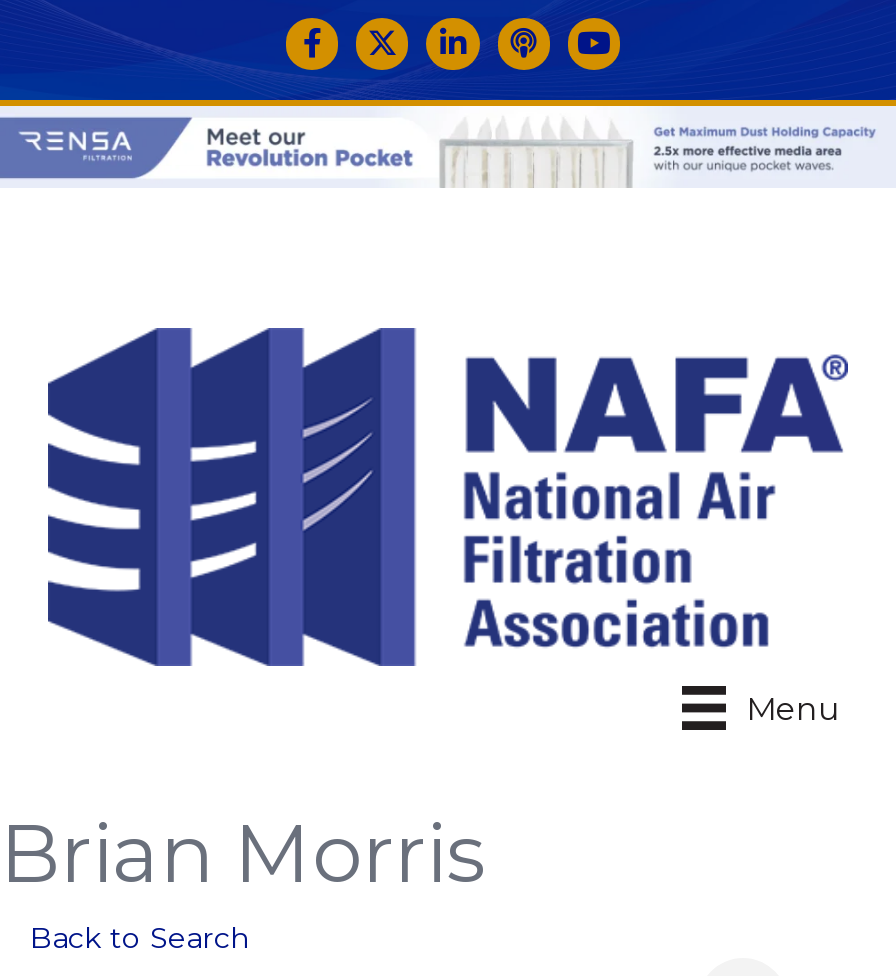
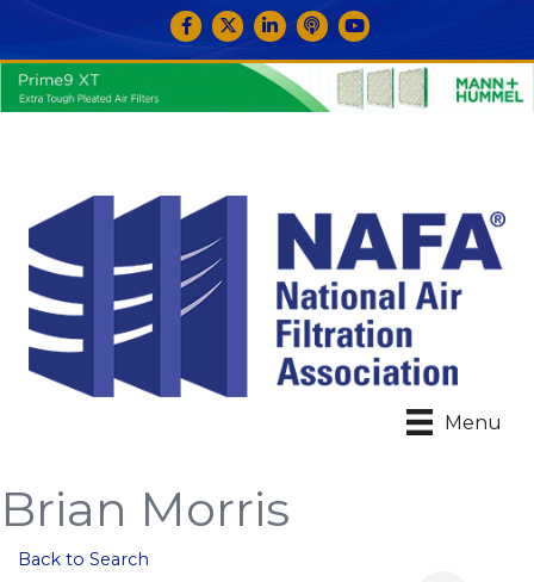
[6,104,878,188] [image] -> [4,62,524,113] [image]

